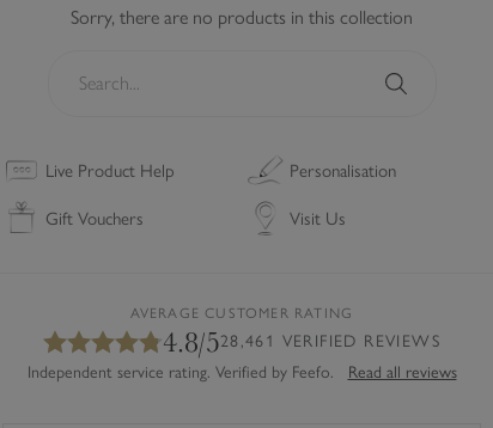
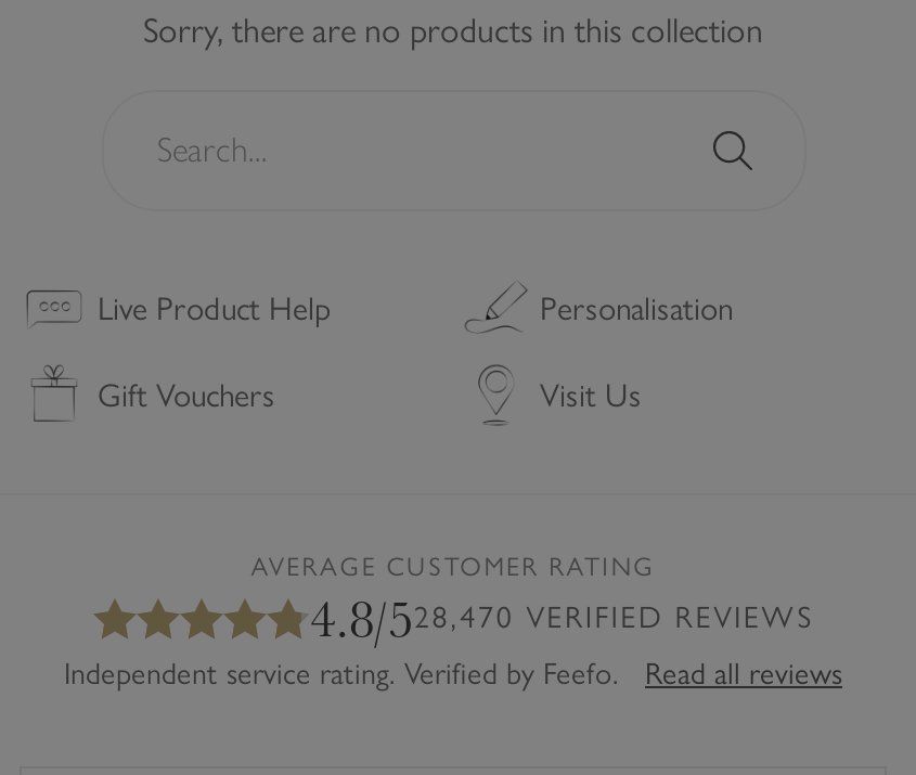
[163,323,440,360] 4.8/528,461 VERIFIED REVIEWS -> [310,584,813,651] 4.8/528,470 VERIFIED REVIEWS

